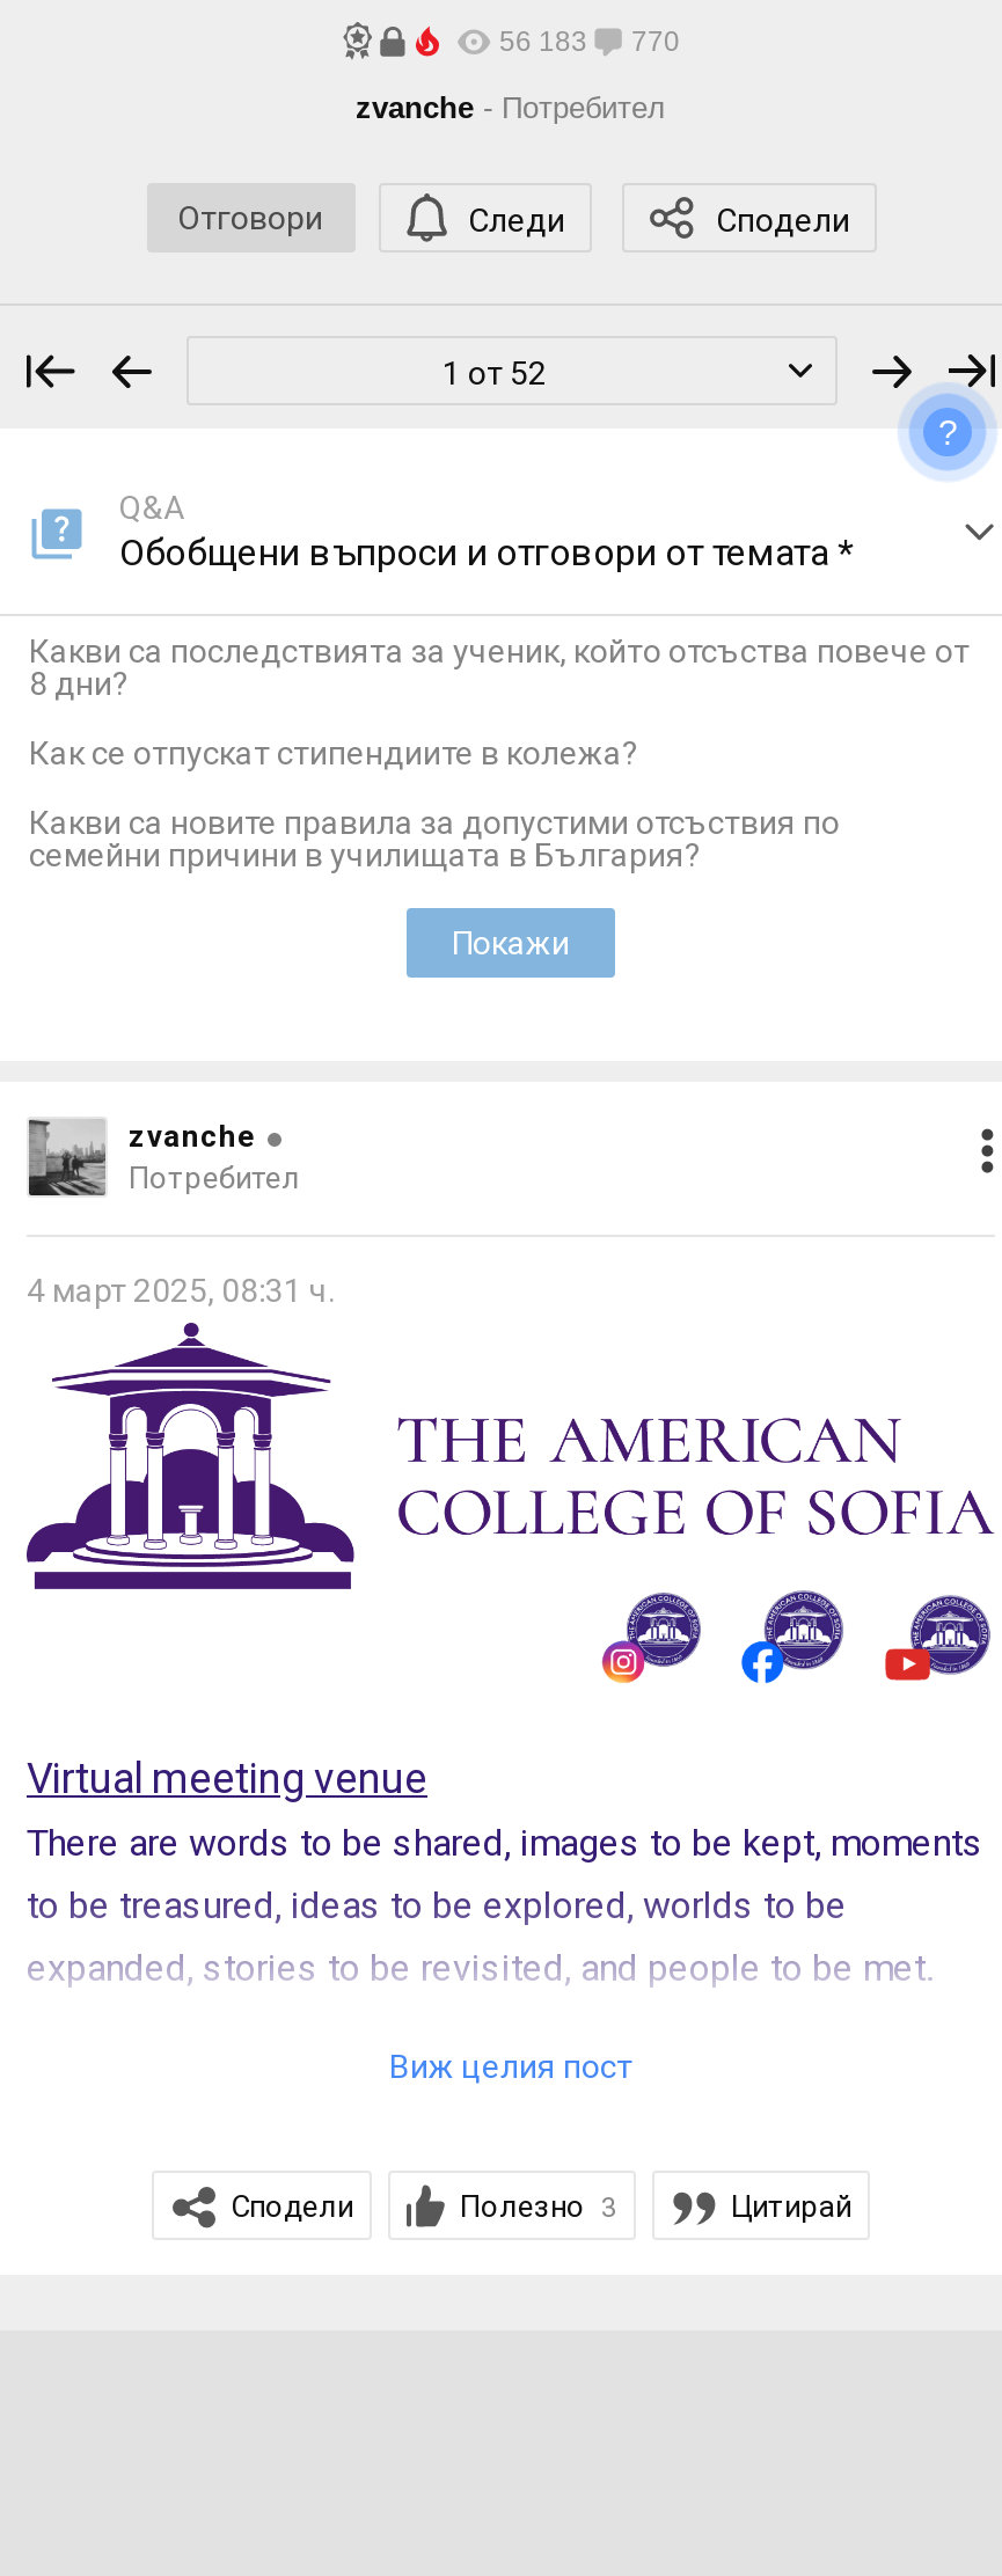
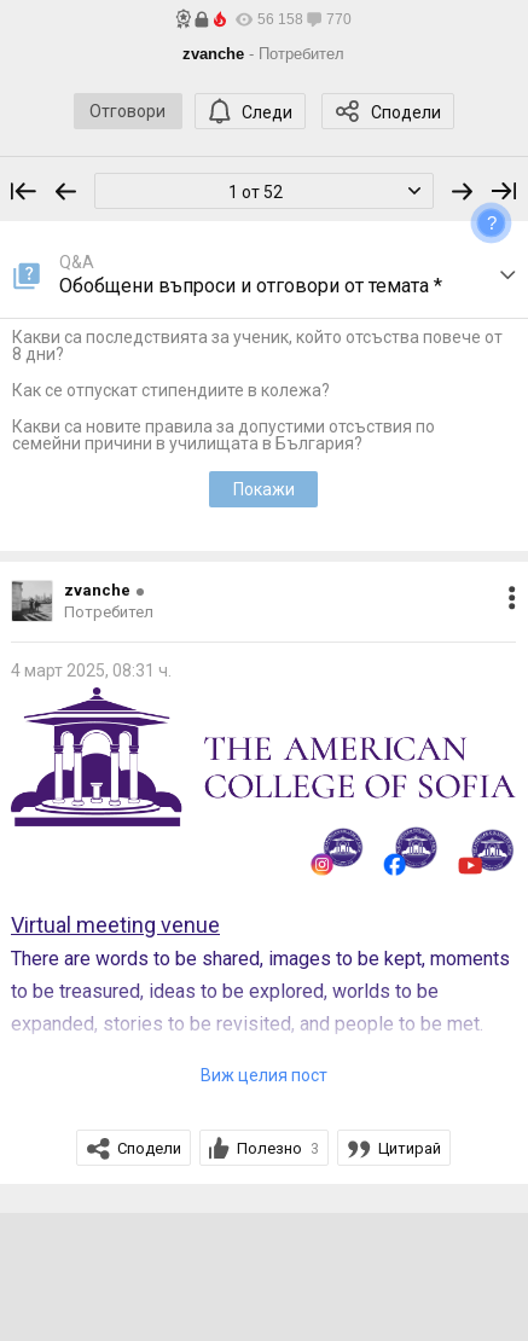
[499,25,680,58] 56 183 770 -> [257,11,352,28] 56 158 770

